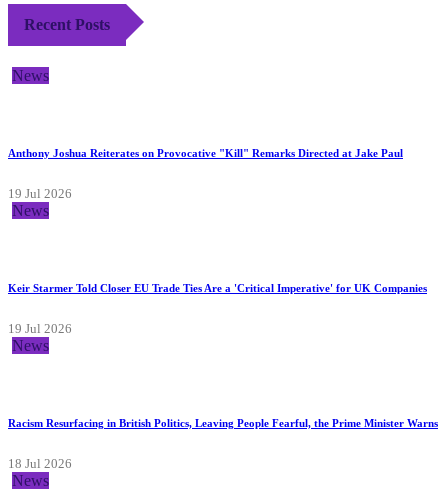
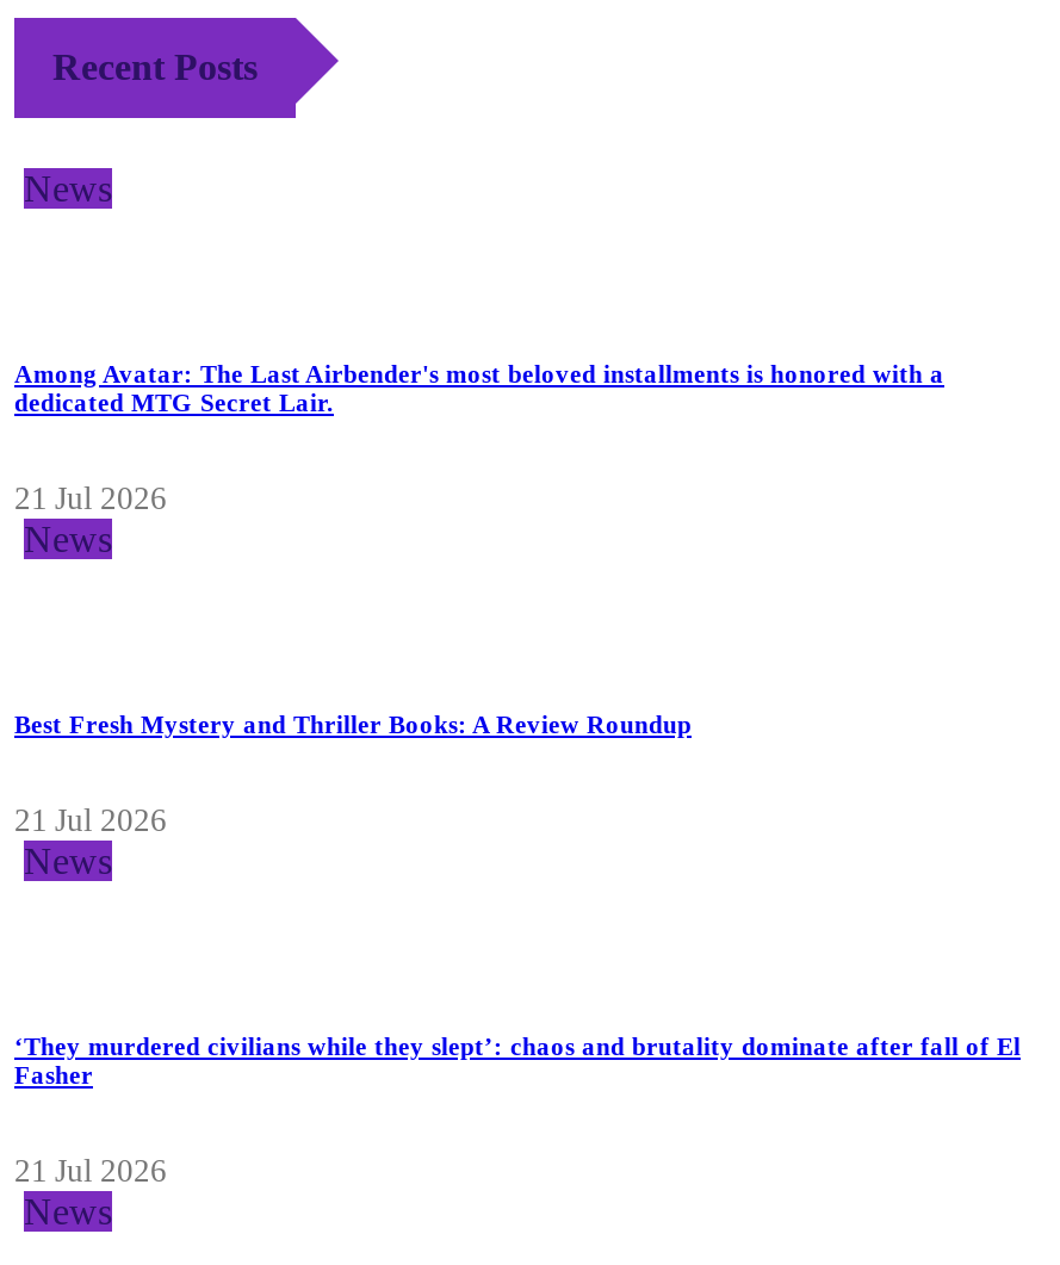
[8,147,403,159] Anthony Joshua Reiterates on Provocative "Kill" Remarks Directed at Jake Paul -> [14,358,944,415] Among Avatar: The Last Airbender's most beloved installments is honored with a | dedicated MTG Secret Lair.
[8,186,72,201] 19 Jul 2026 -> [14,480,167,515] 21 Jul 2026
[8,282,427,294] Keir Starmer Told Closer EU Trade Ties Are a 'Critical Imperative' for UK Companies -> [14,708,692,737] Best Fresh Mystery and Thriller Books: A Review Roundup
[8,321,72,336] 19 Jul 2026 -> [14,801,167,837] 21 Jul 2026
[8,416,438,428] Racism Resurfacing in British Politics, Leaving People Fearful, the Prime Minister Warns -> [14,1030,1021,1087] ‘They murdered civilians while they slept’: chaos and brutality dominate after fall of El | Fasher
[8,455,72,470] 18 Jul 2026 -> [14,1152,167,1188] 21 Jul 2026

